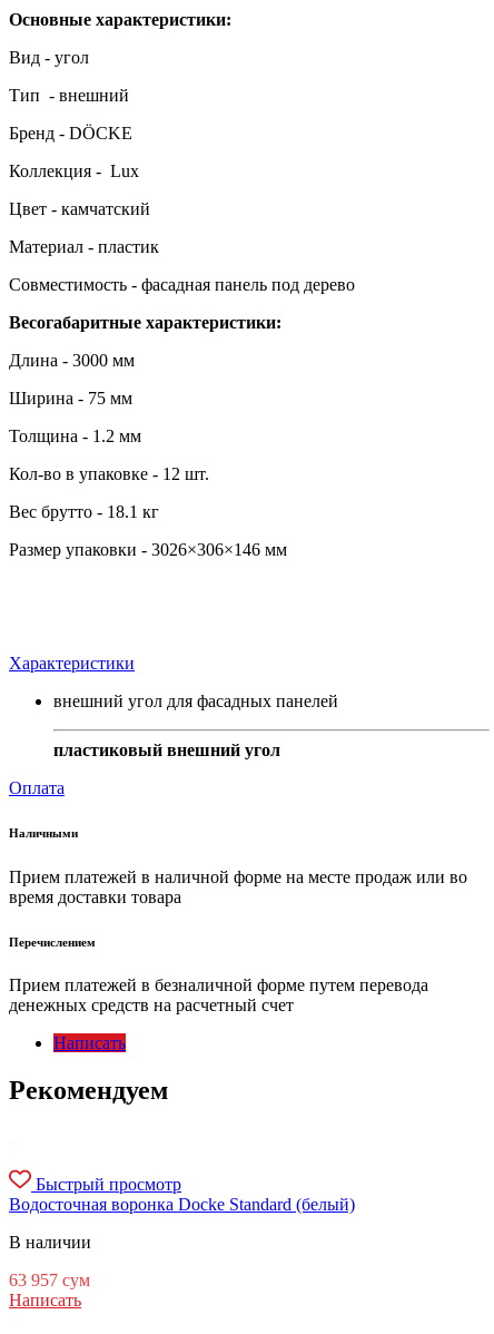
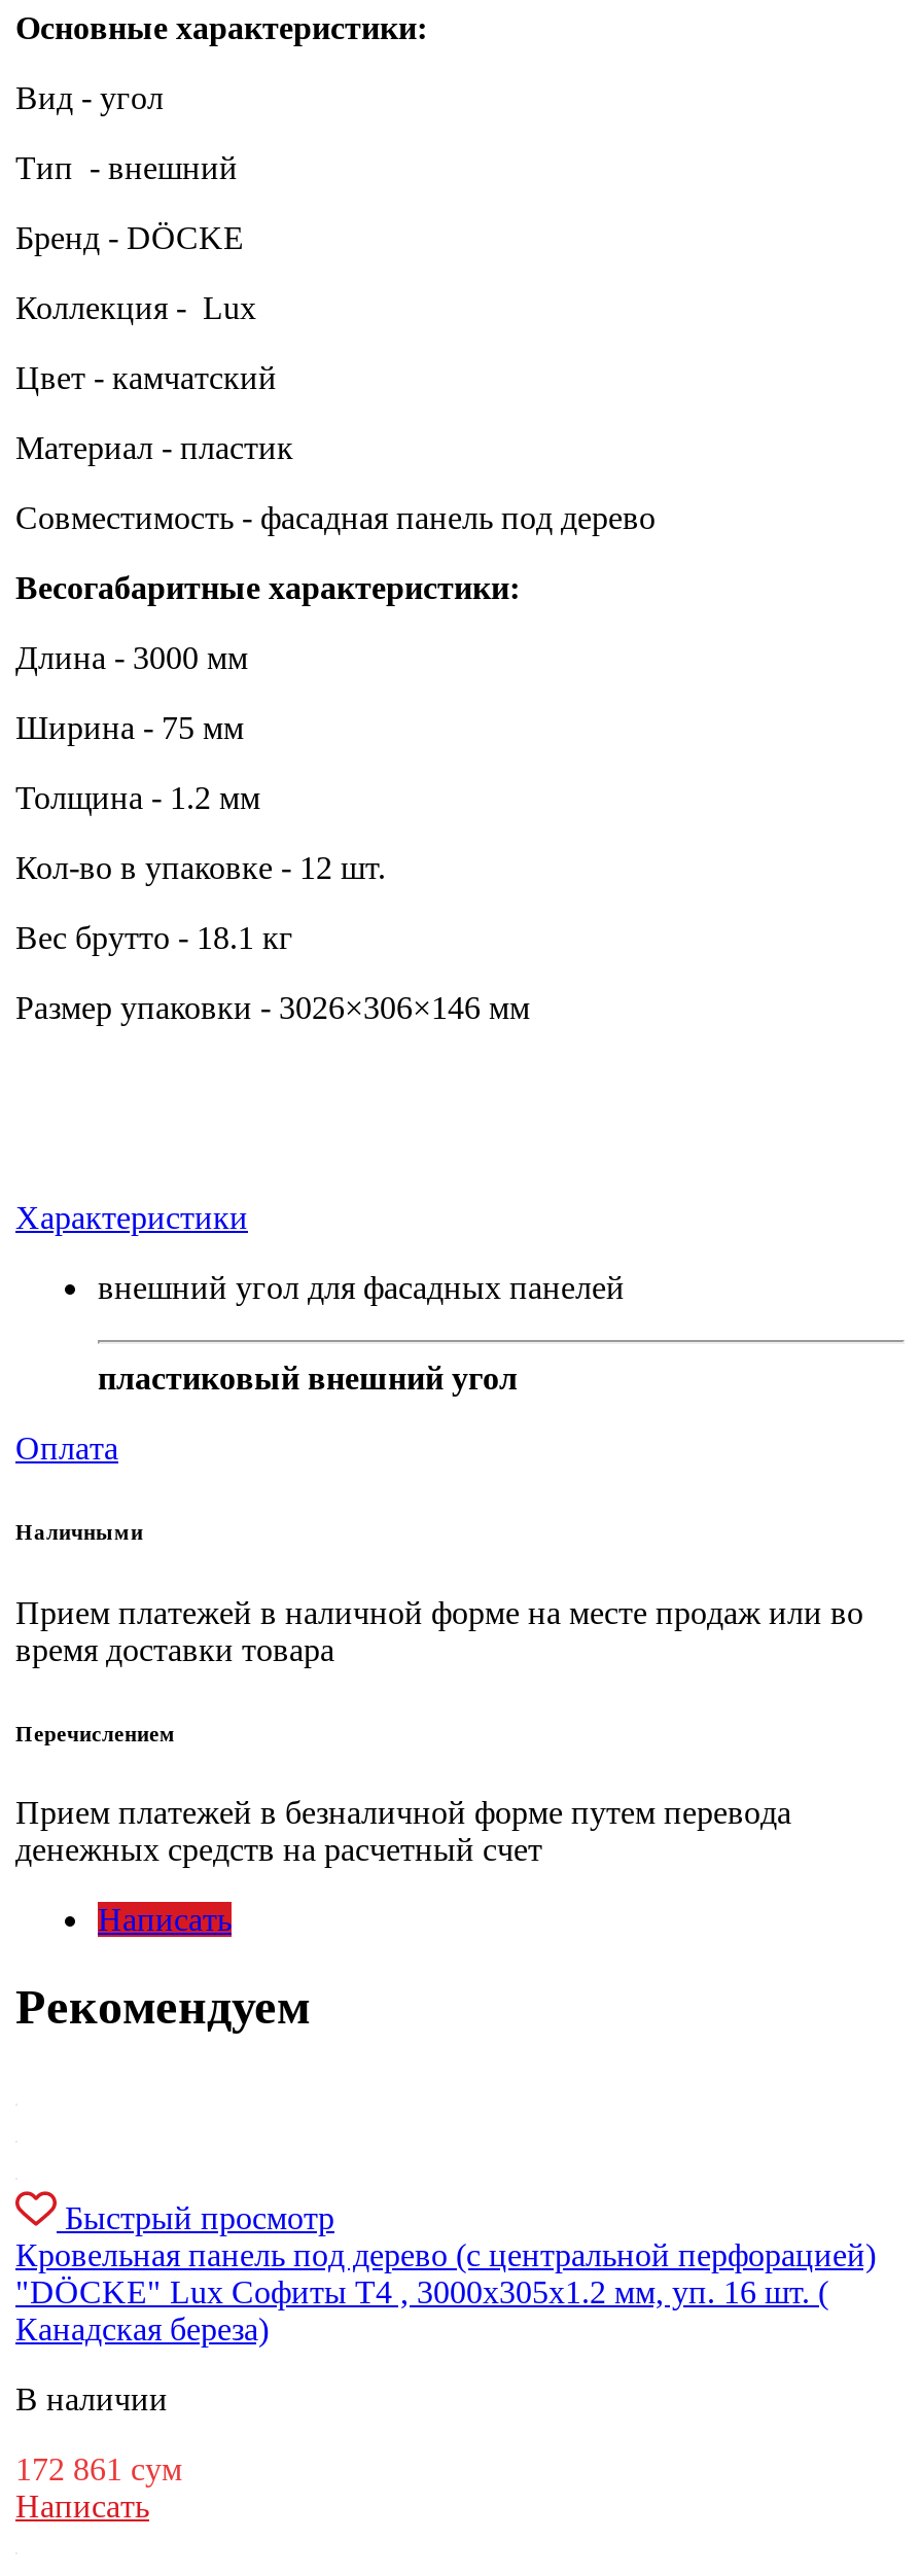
[9,1195,355,1214] Водосточная воронка Docke Standard (белый) -> [15,2238,876,2347] Кровельная панель под дерево (с центральной перфорацией) | "DÖCKE" Lux Софиты Т4 , 3000х305х1.2 мм, уп. 16 шт. ( | Канадская береза)
[9,1271,90,1290] 63 957 сум -> [15,2452,182,2487] 172 861 сум

